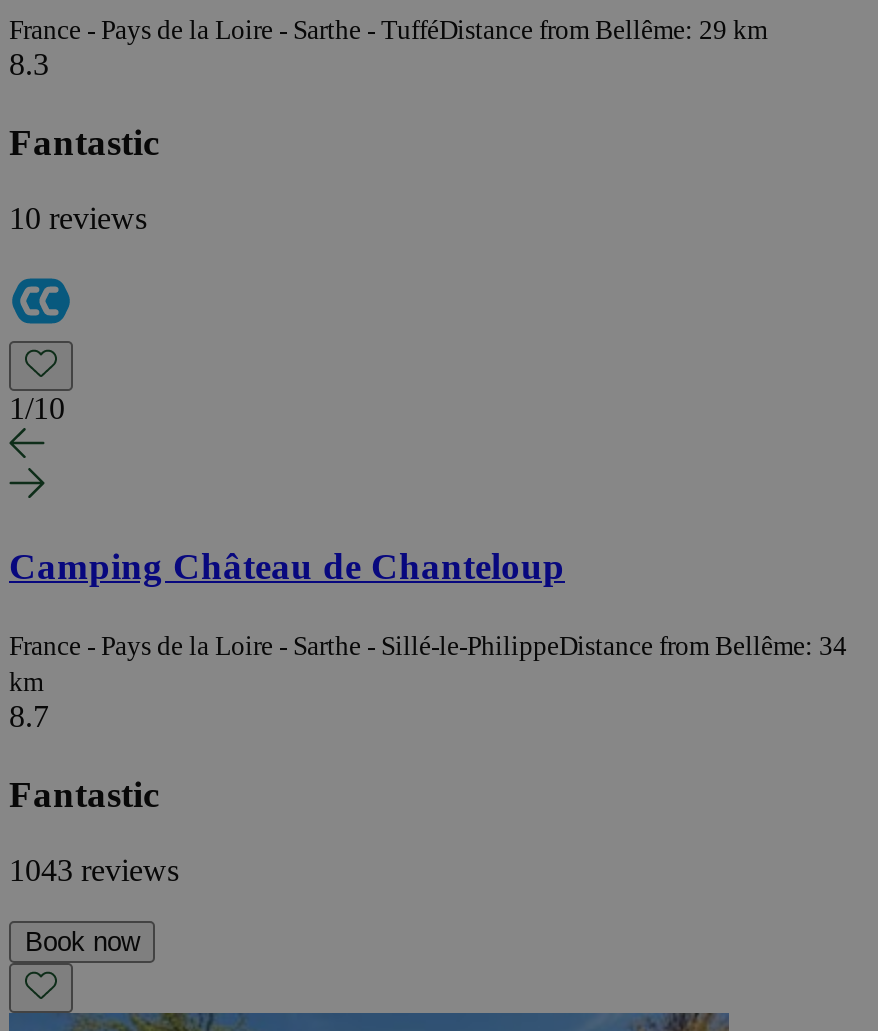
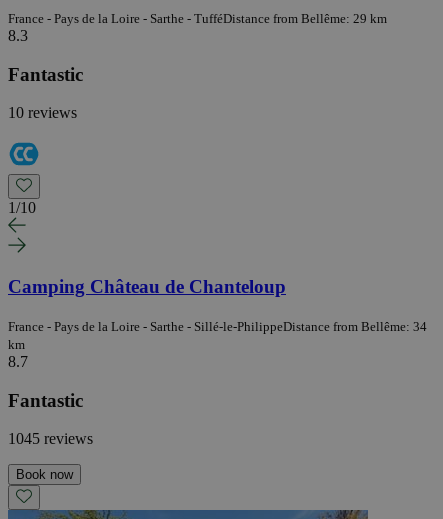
[9,854,179,888] 1043 reviews -> [8,430,93,447] 1045 reviews

